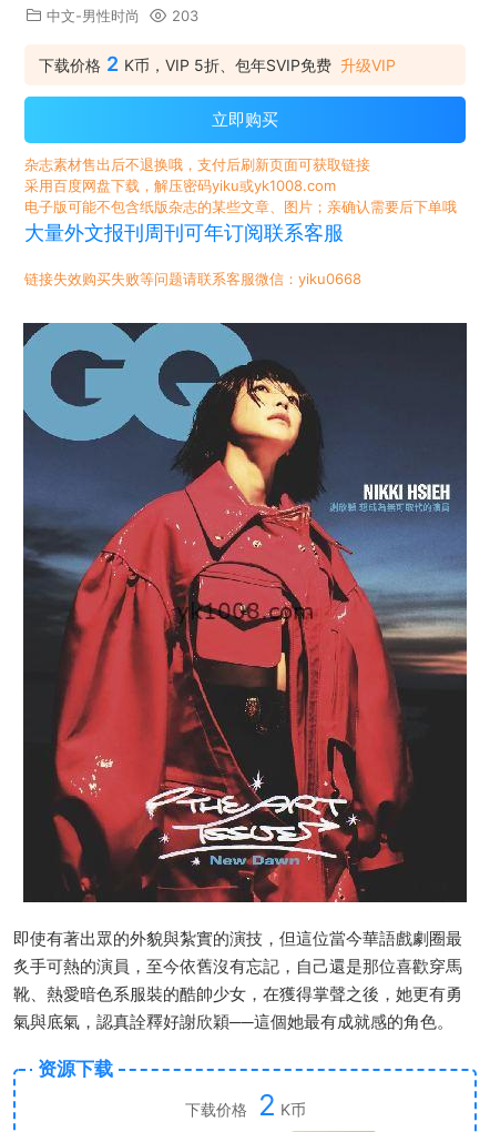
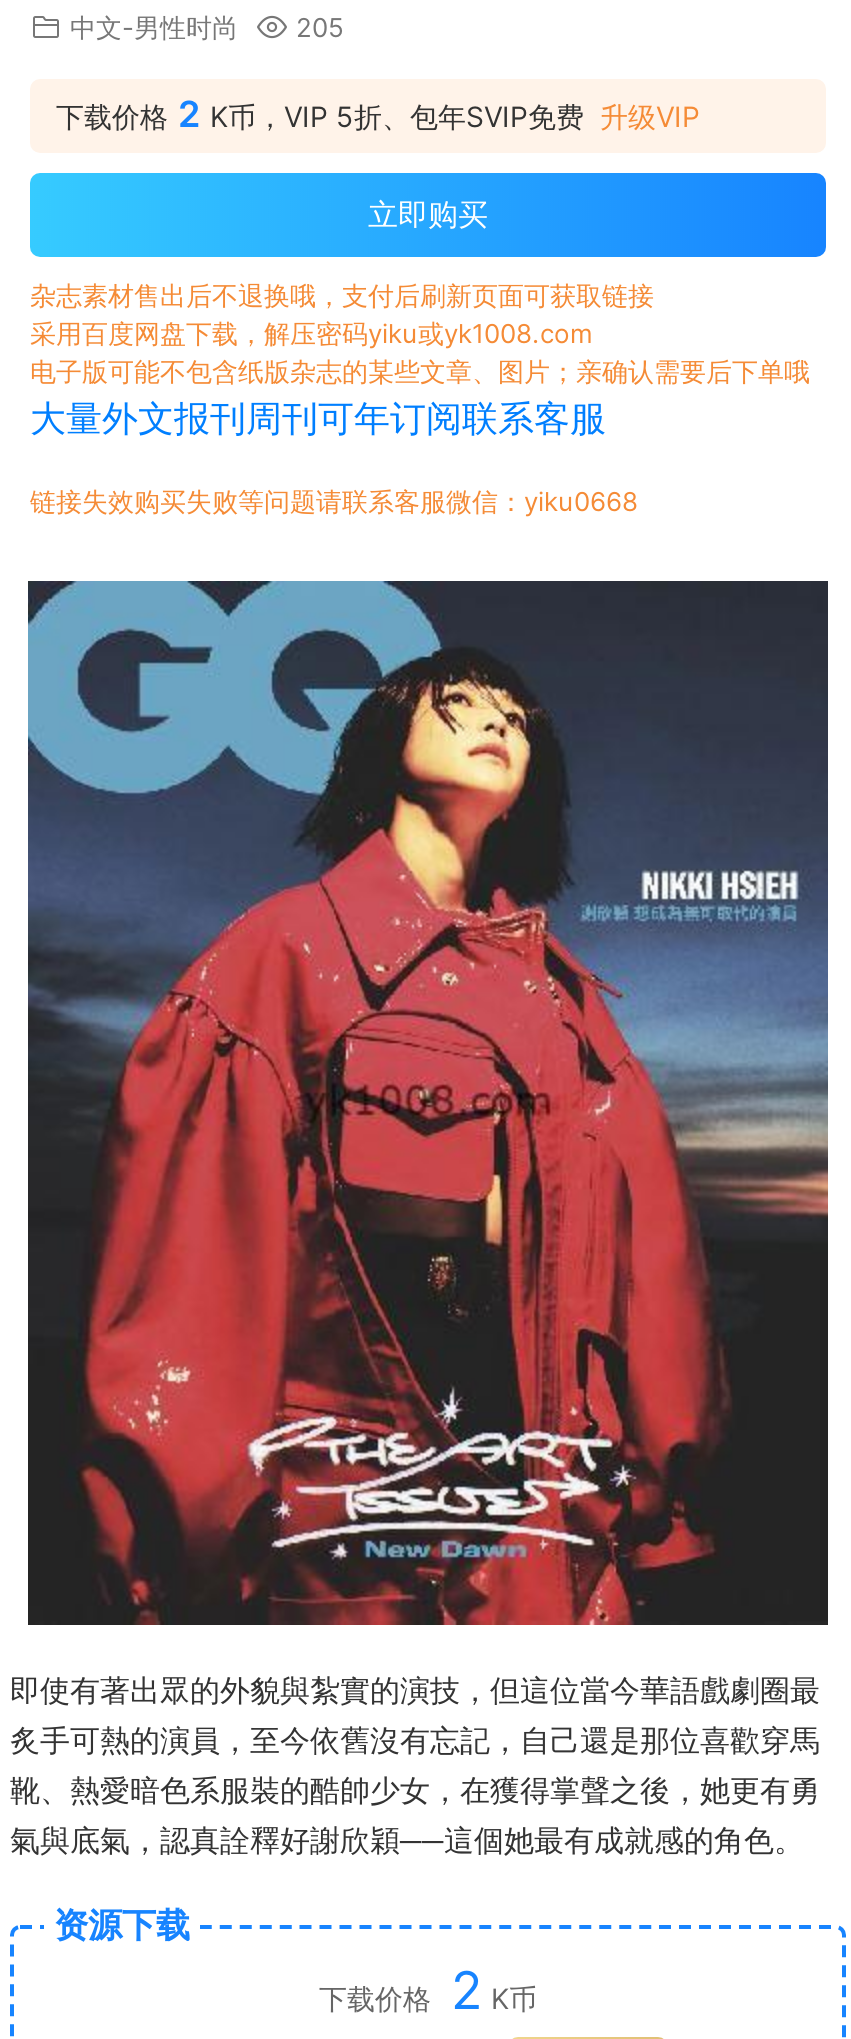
[47,7,198,24] 中文-男性时尚 203 -> [70,11,344,43] 中文-男性时尚 205

